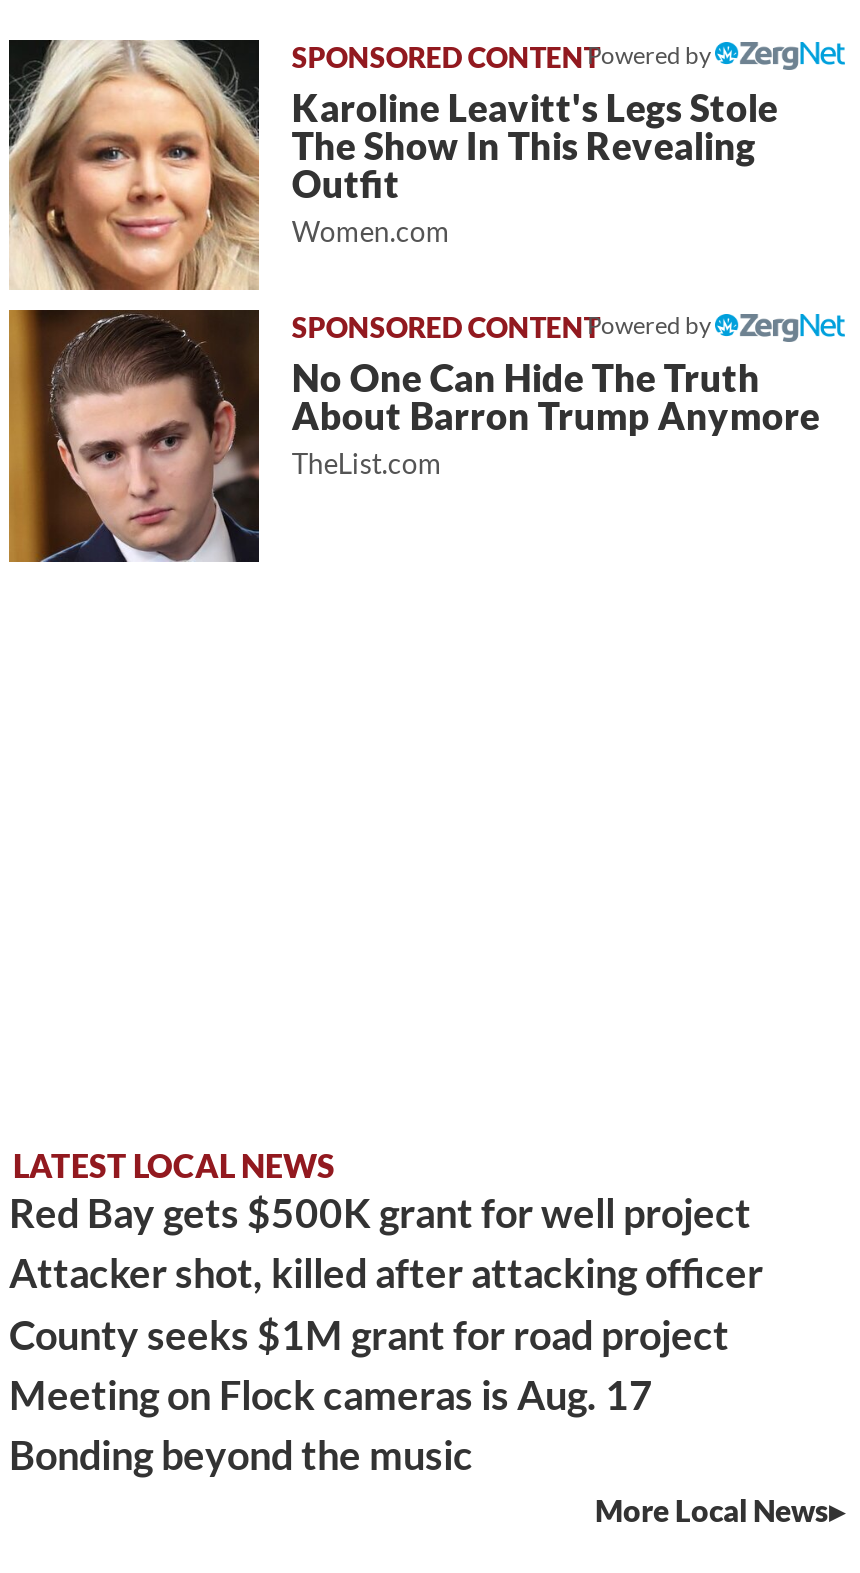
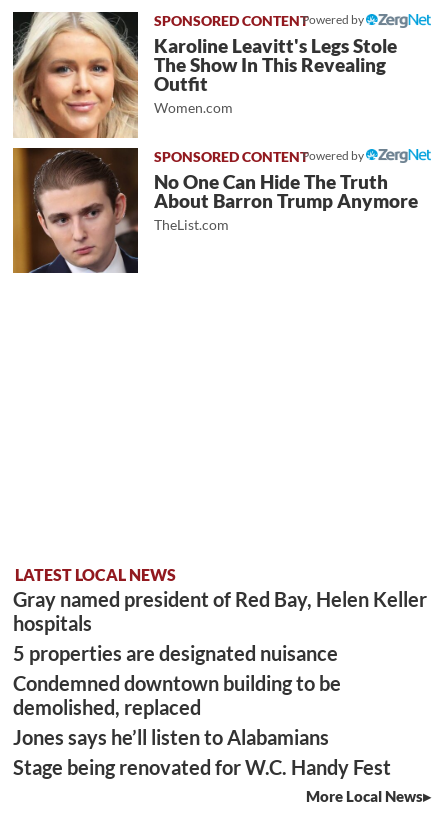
[9,1188,763,1478] Red Bay gets $500K grant for well project | Attacker shot, killed after attacking officer | County seeks $1M grant for road project | Meeting on Flock cameras is Aug. 17 | Bonding beyond the music -> [13,586,427,779] Gray named president of Red Bay, Helen Keller | hospitals | 5 properties are designated nuisance | Condemned downtown building to be | demolished, replaced | Jones says he’ll listen to Alabamians | Stage being renovated for W.C. Handy Fest

